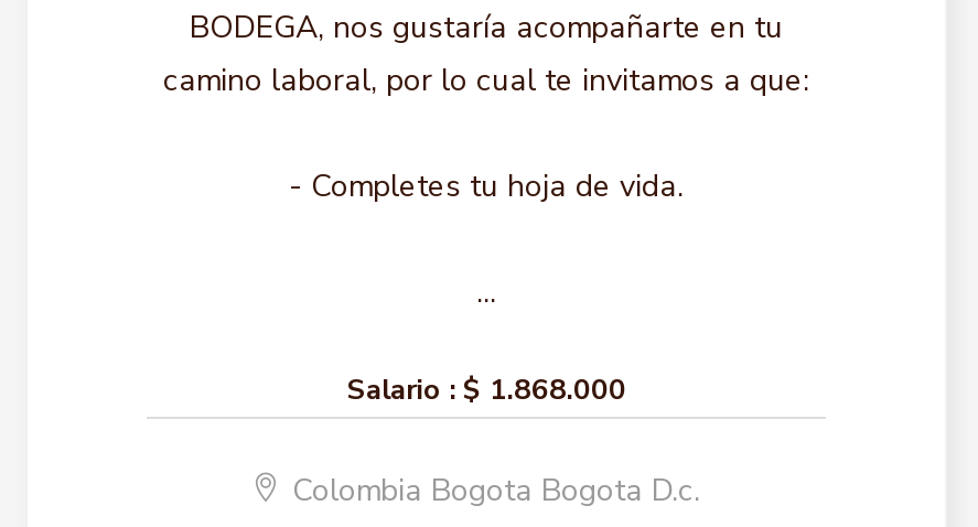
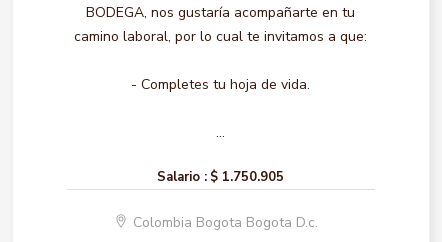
[346,370,626,410] Salario : $ 1.868.000 -> [157,168,284,186] Salario : $ 1.750.905

